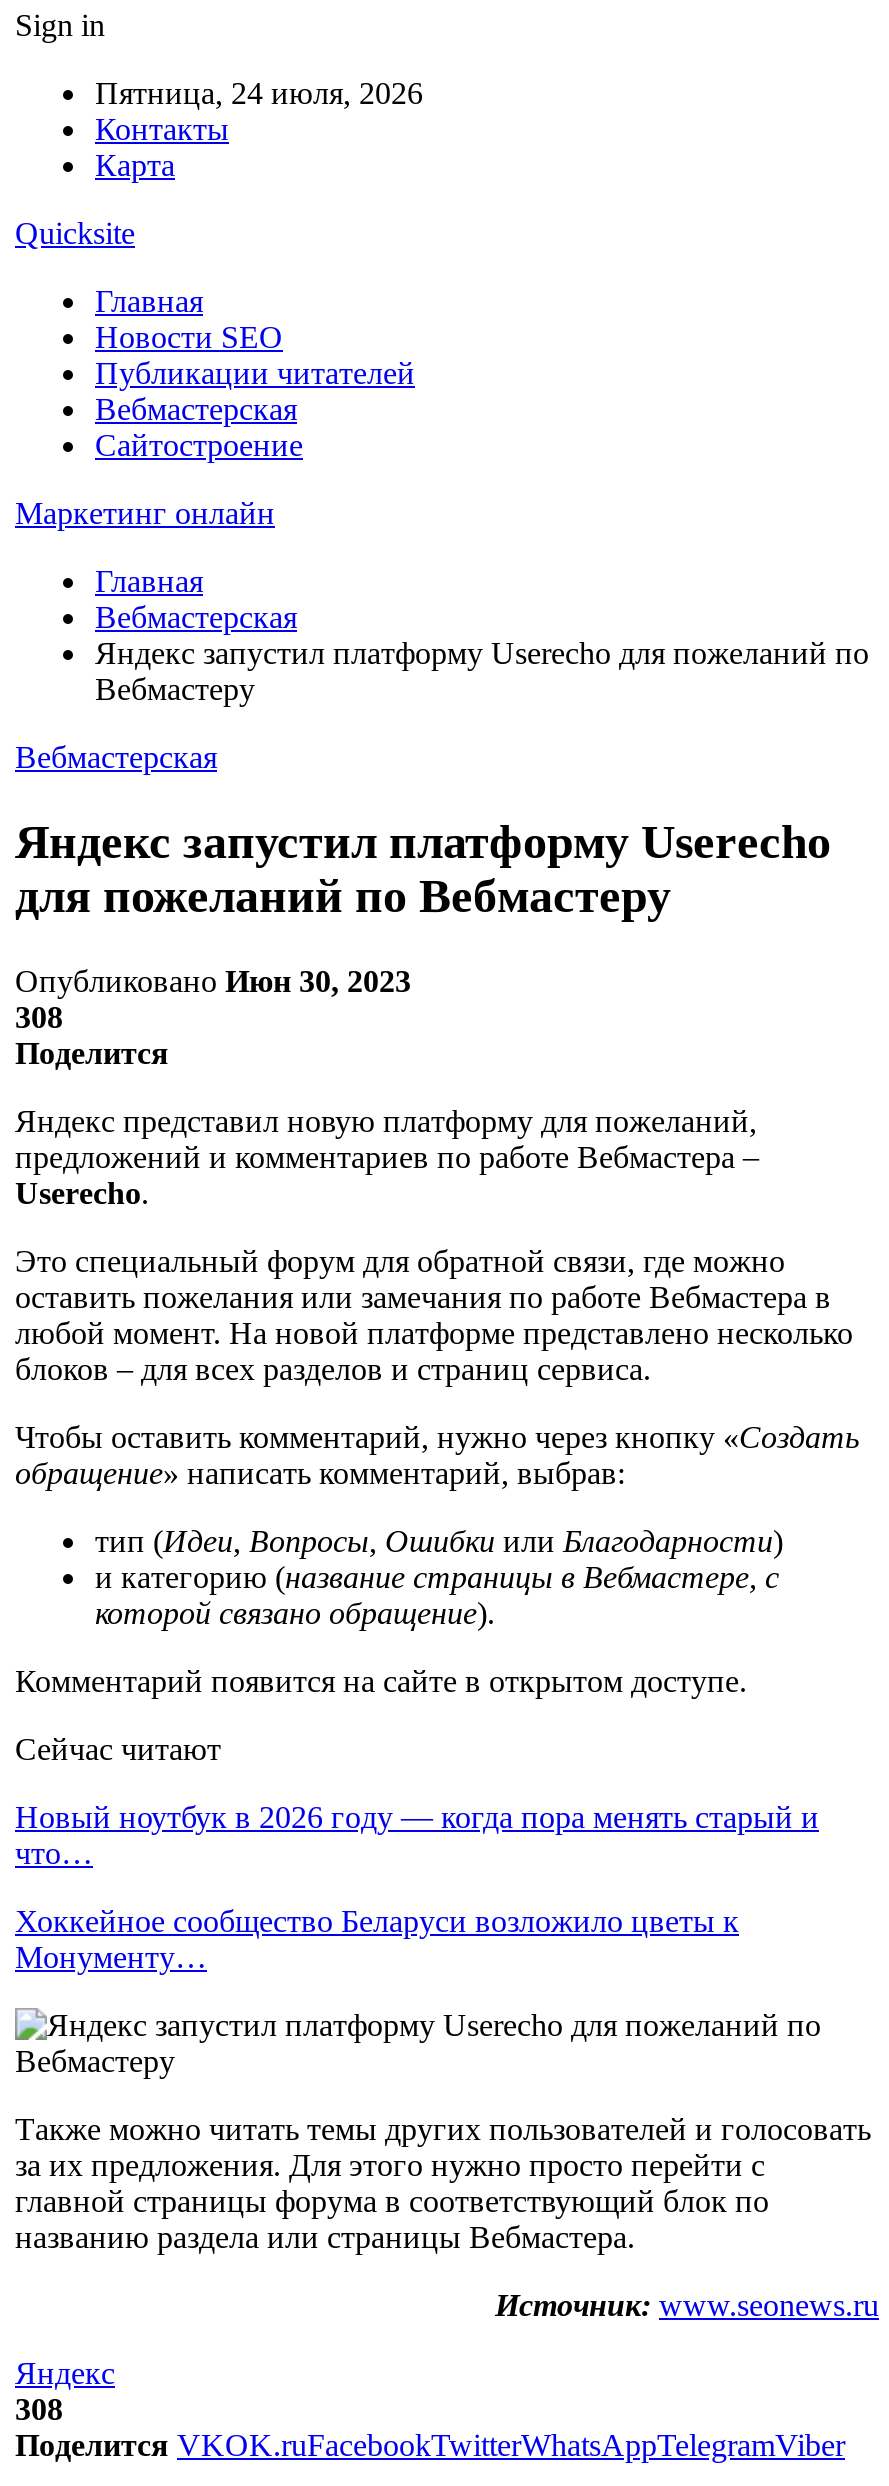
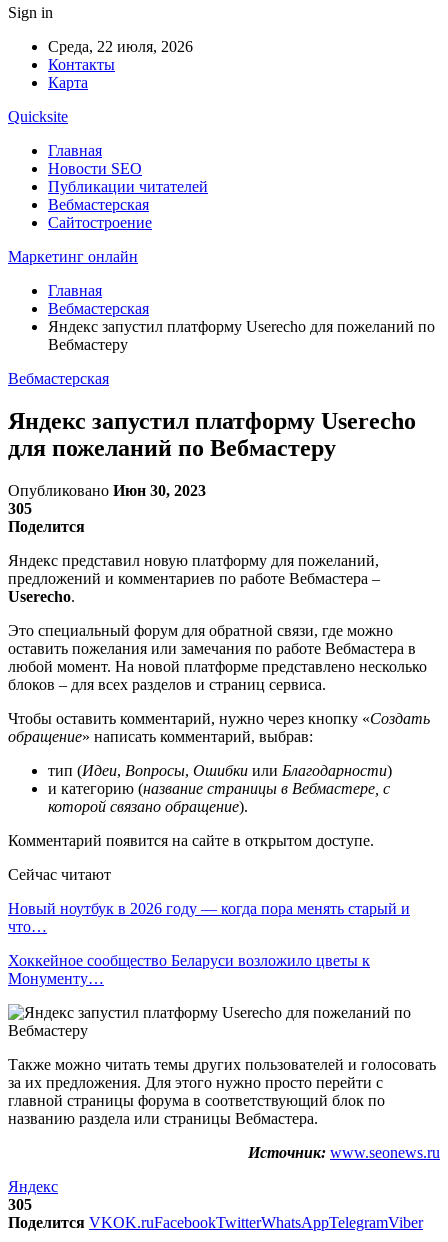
[95,76,423,110] Пятница, 24 июля, 2026 -> [48,38,193,55] Среда, 22 июля, 2026
[15,1000,63,1034] 308 -> [8,500,32,517] 305
[15,2392,63,2426] 308 -> [8,1196,32,1213] 305

